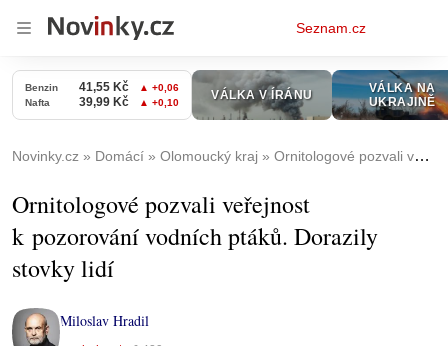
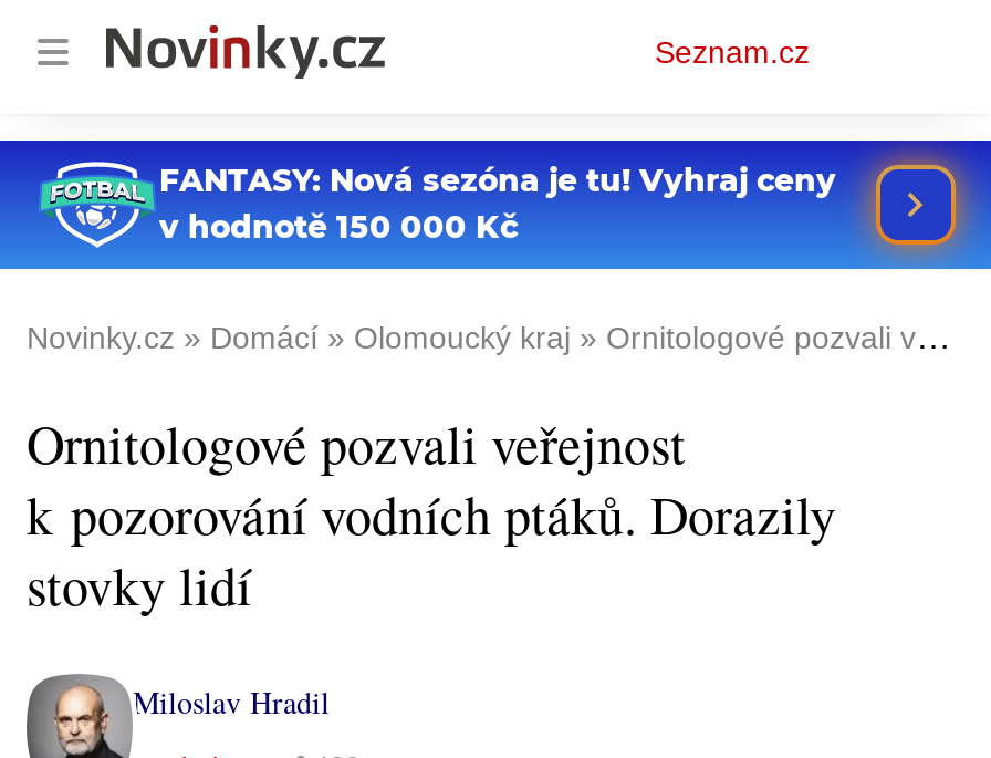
[3,68,445,125] [image] -> [7,138,984,271] [image]

